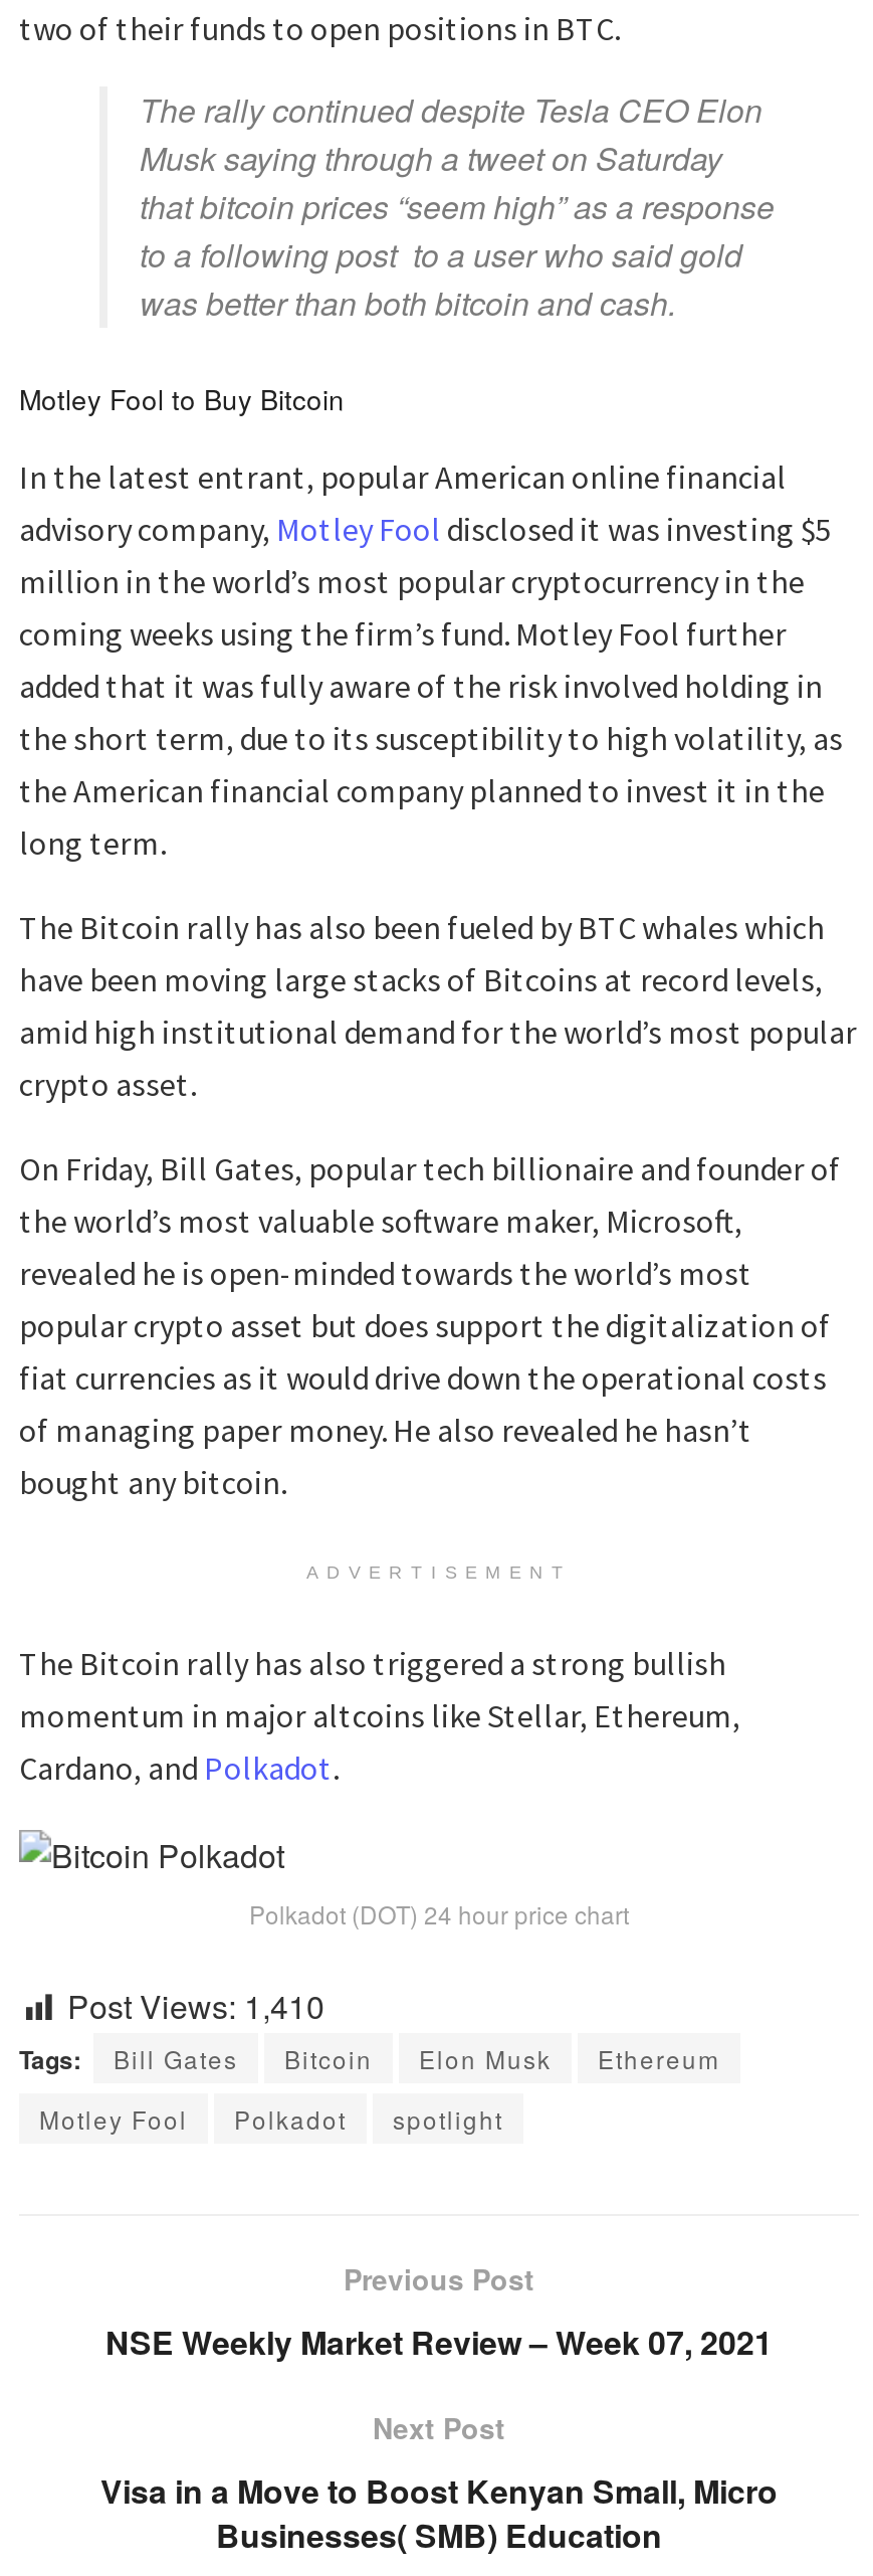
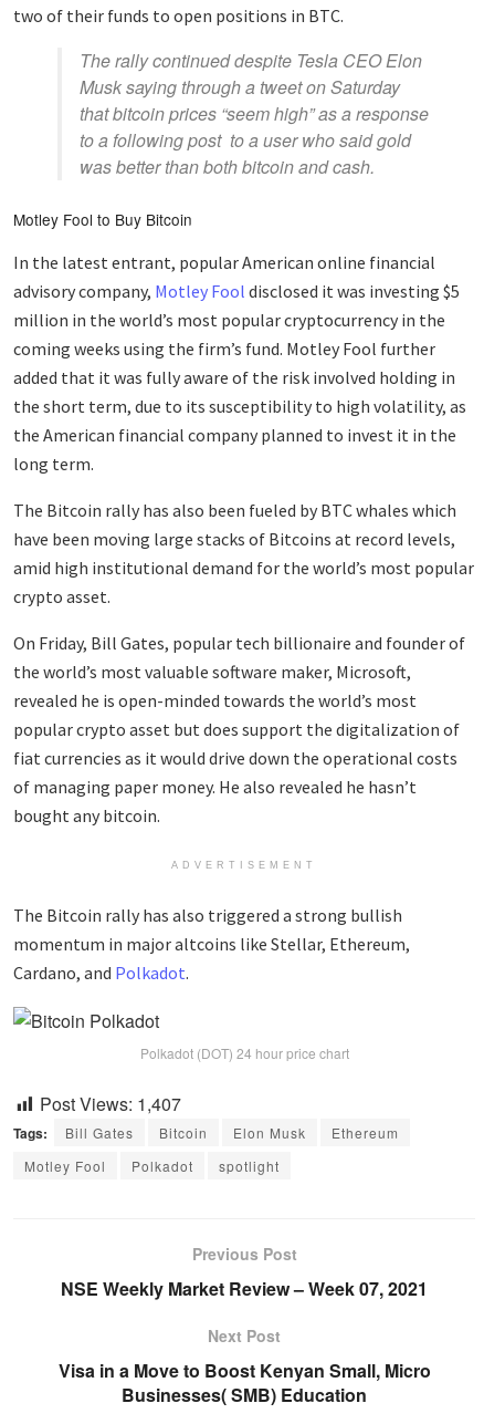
[67,1983,324,2029] Post Views: 1,410 -> [40,1091,181,1117] Post Views: 1,407

